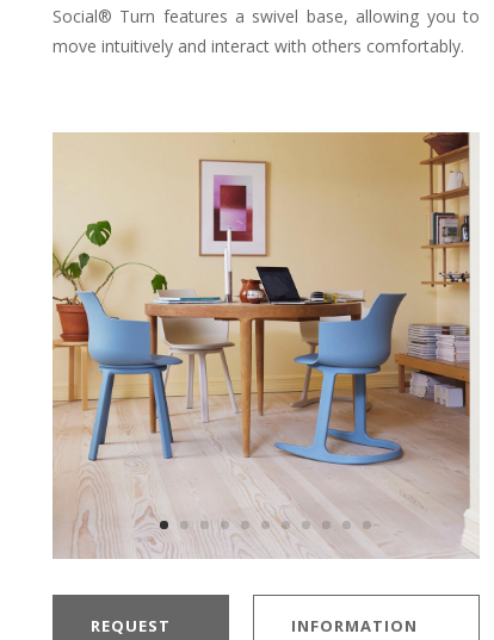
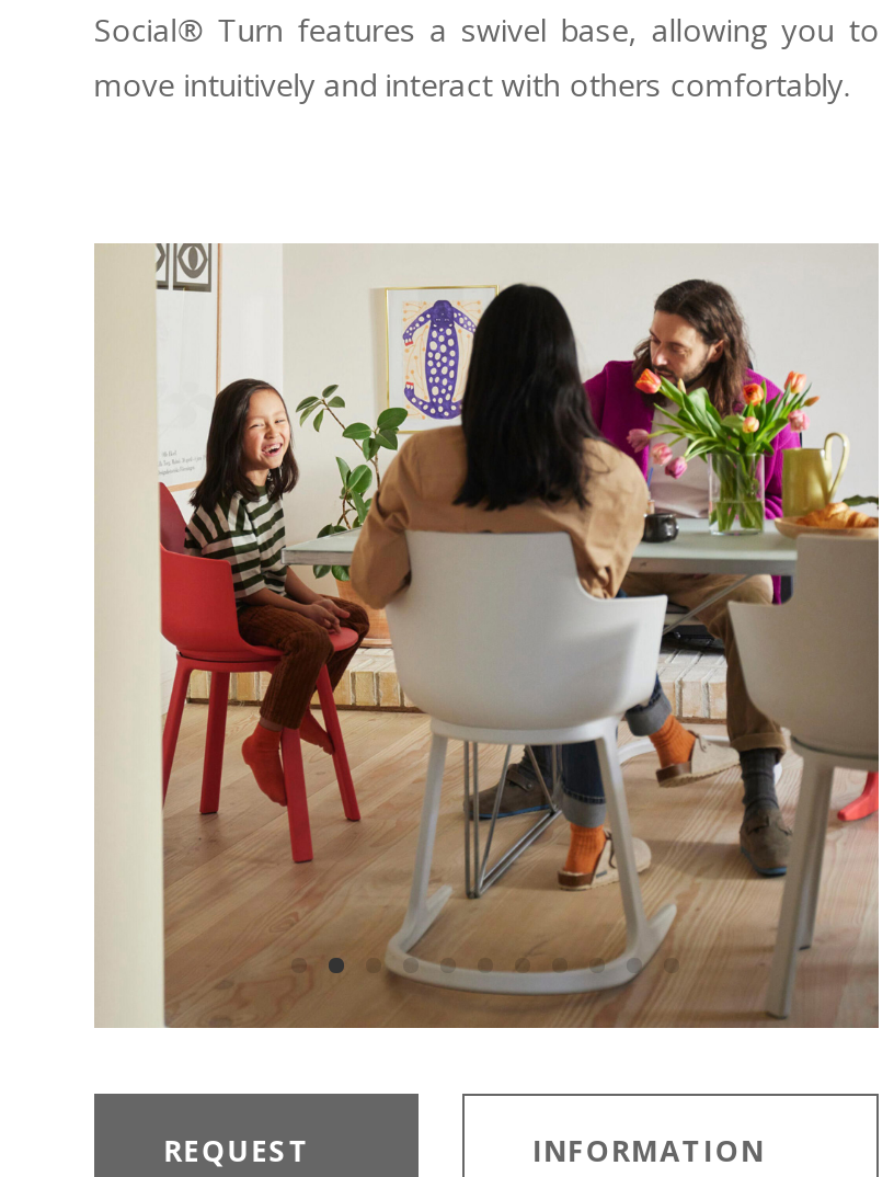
[53,131,480,559] [image] -> [96,243,881,1030] [image]

